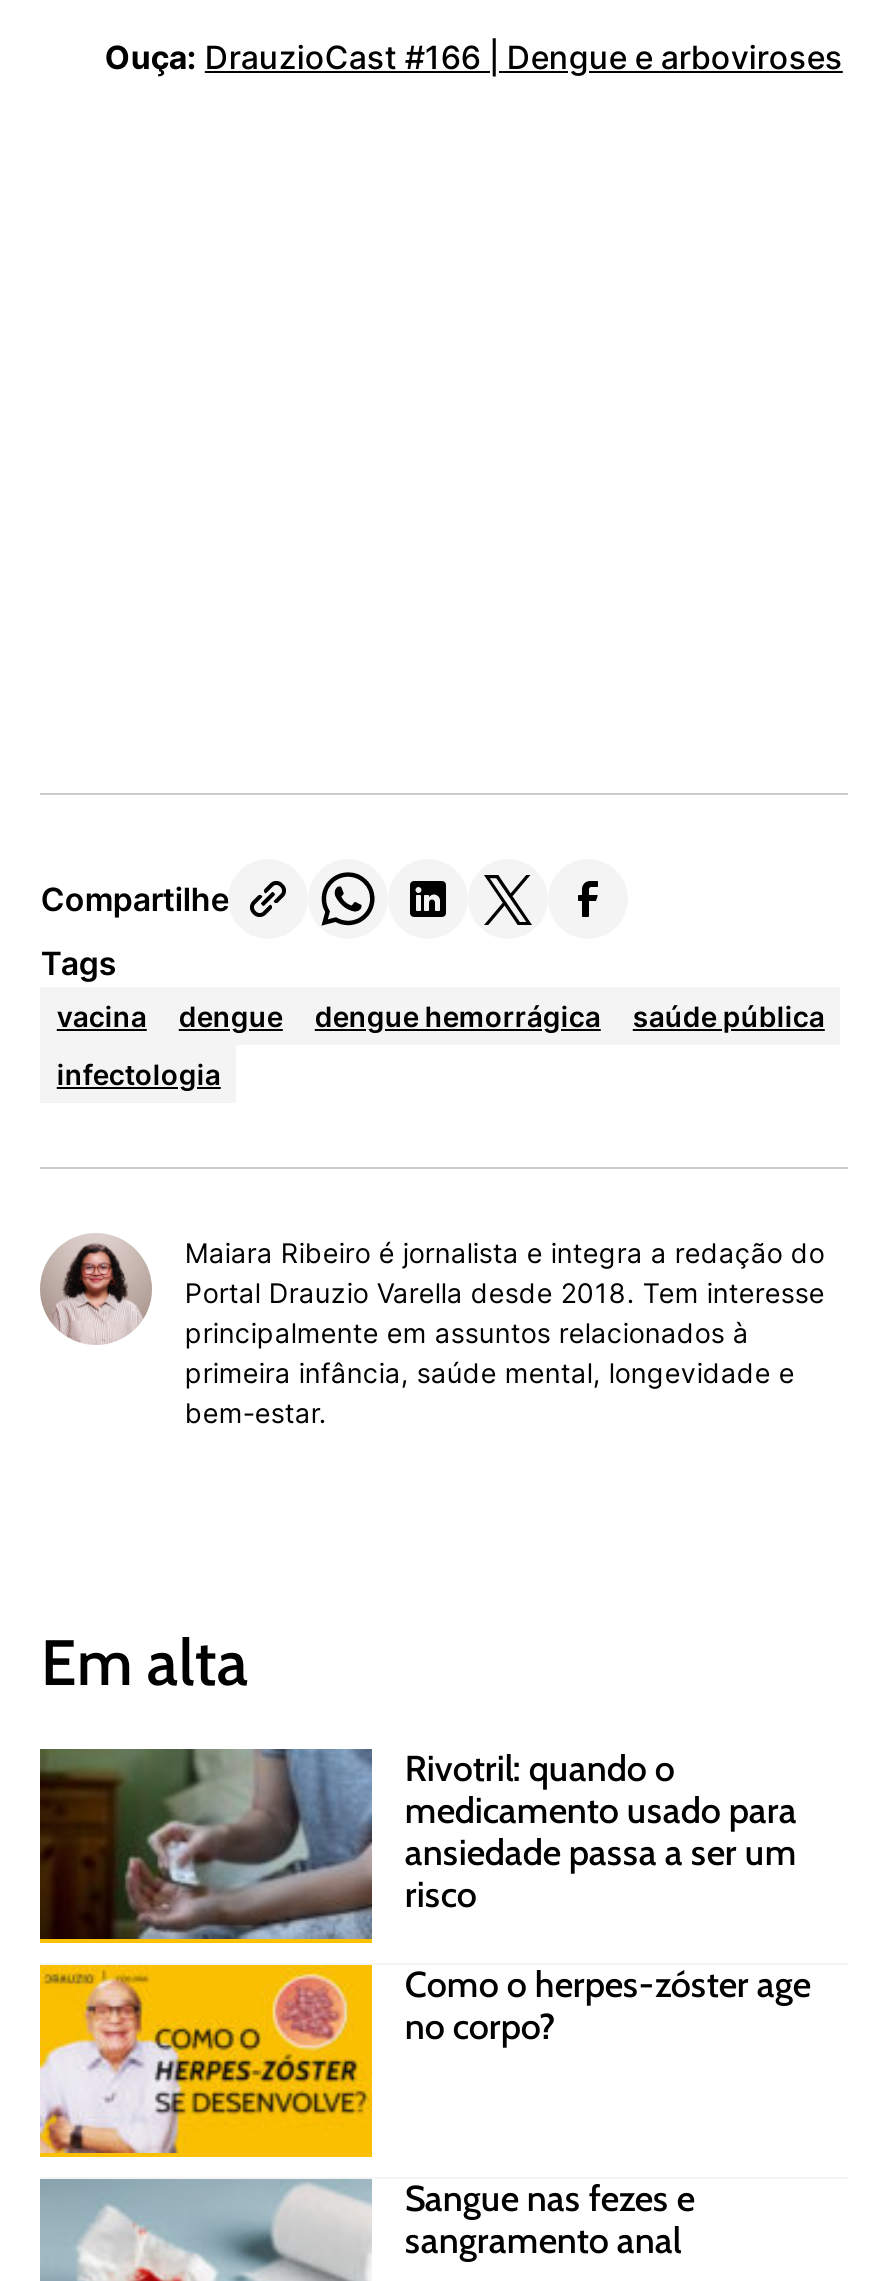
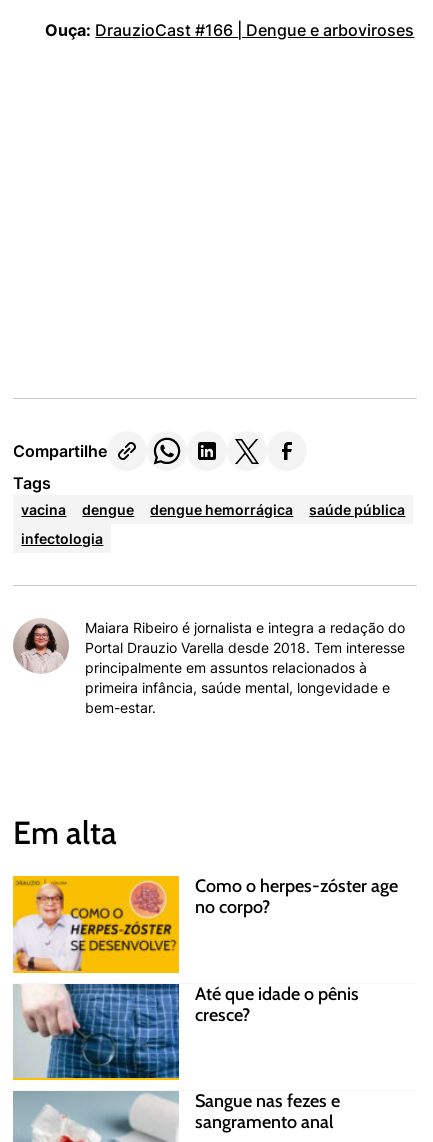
[38,1747,797,1941] [image] | Rivotril: quando o | medicamento usado para | ansiedade passa a ser um | risco -> none
moved [38,1962,811,2157] -> [12,875,398,972]: [image] | Como o herpes-zóster age | no corpo?
none -> [15,983,359,1079] [image] | Até que idade o pênis | cresce?

